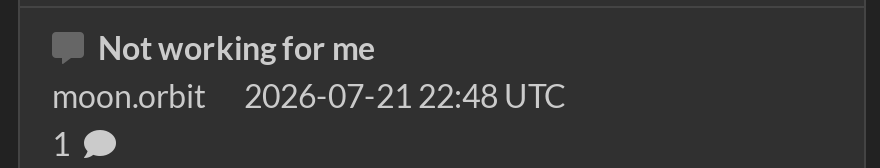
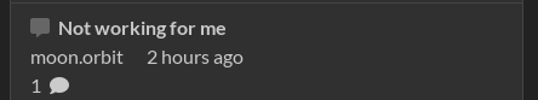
[52,76,566,114] moon.orbit 2026-07-21 22:48 UTC -> [30,45,244,67] moon.orbit 2 hours ago

